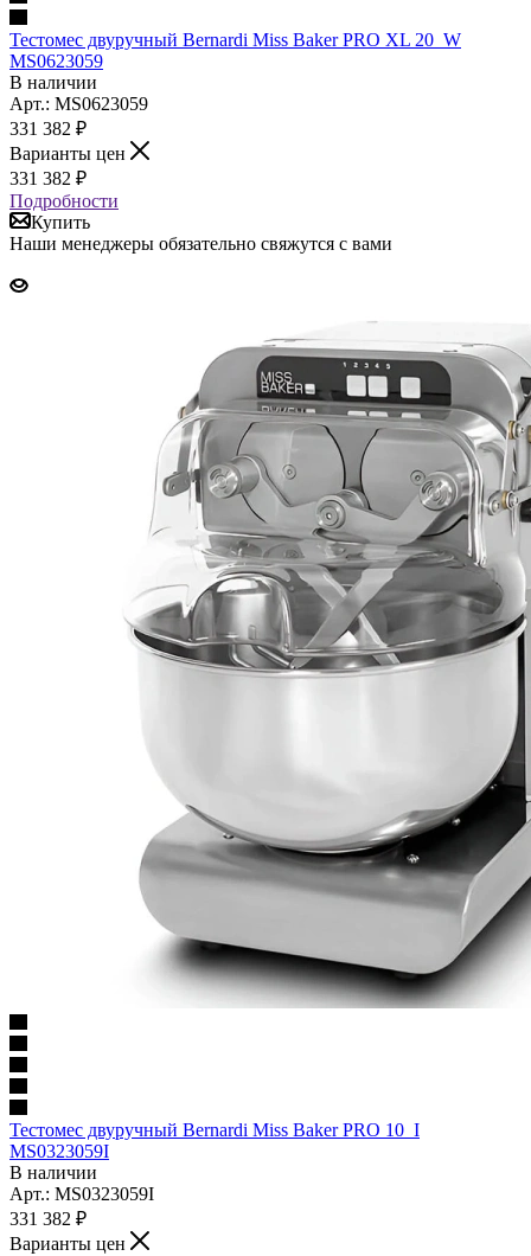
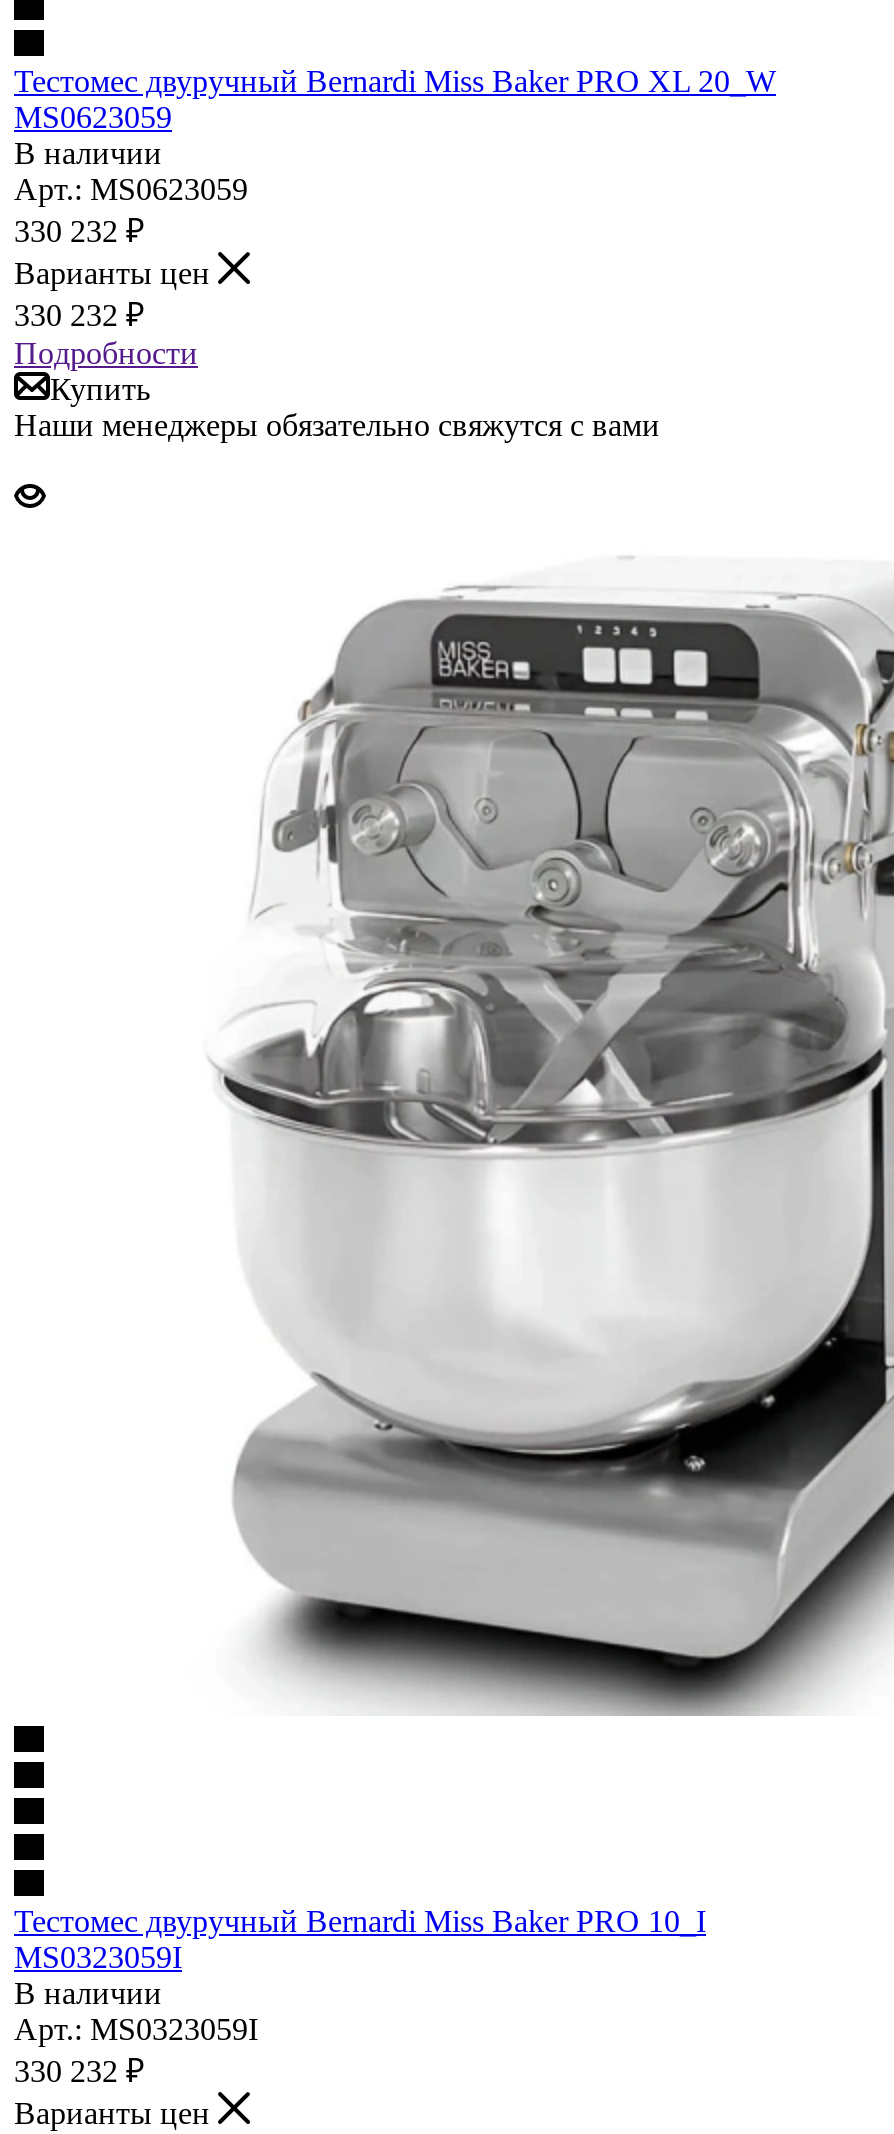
[9,118,87,138] 331 382 ₽ -> [14,214,144,248] 330 232 ₽
[9,168,87,188] 331 382 ₽ -> [14,298,144,332] 330 232 ₽
[9,1208,87,1229] 331 382 ₽ -> [14,2054,144,2088] 330 232 ₽

